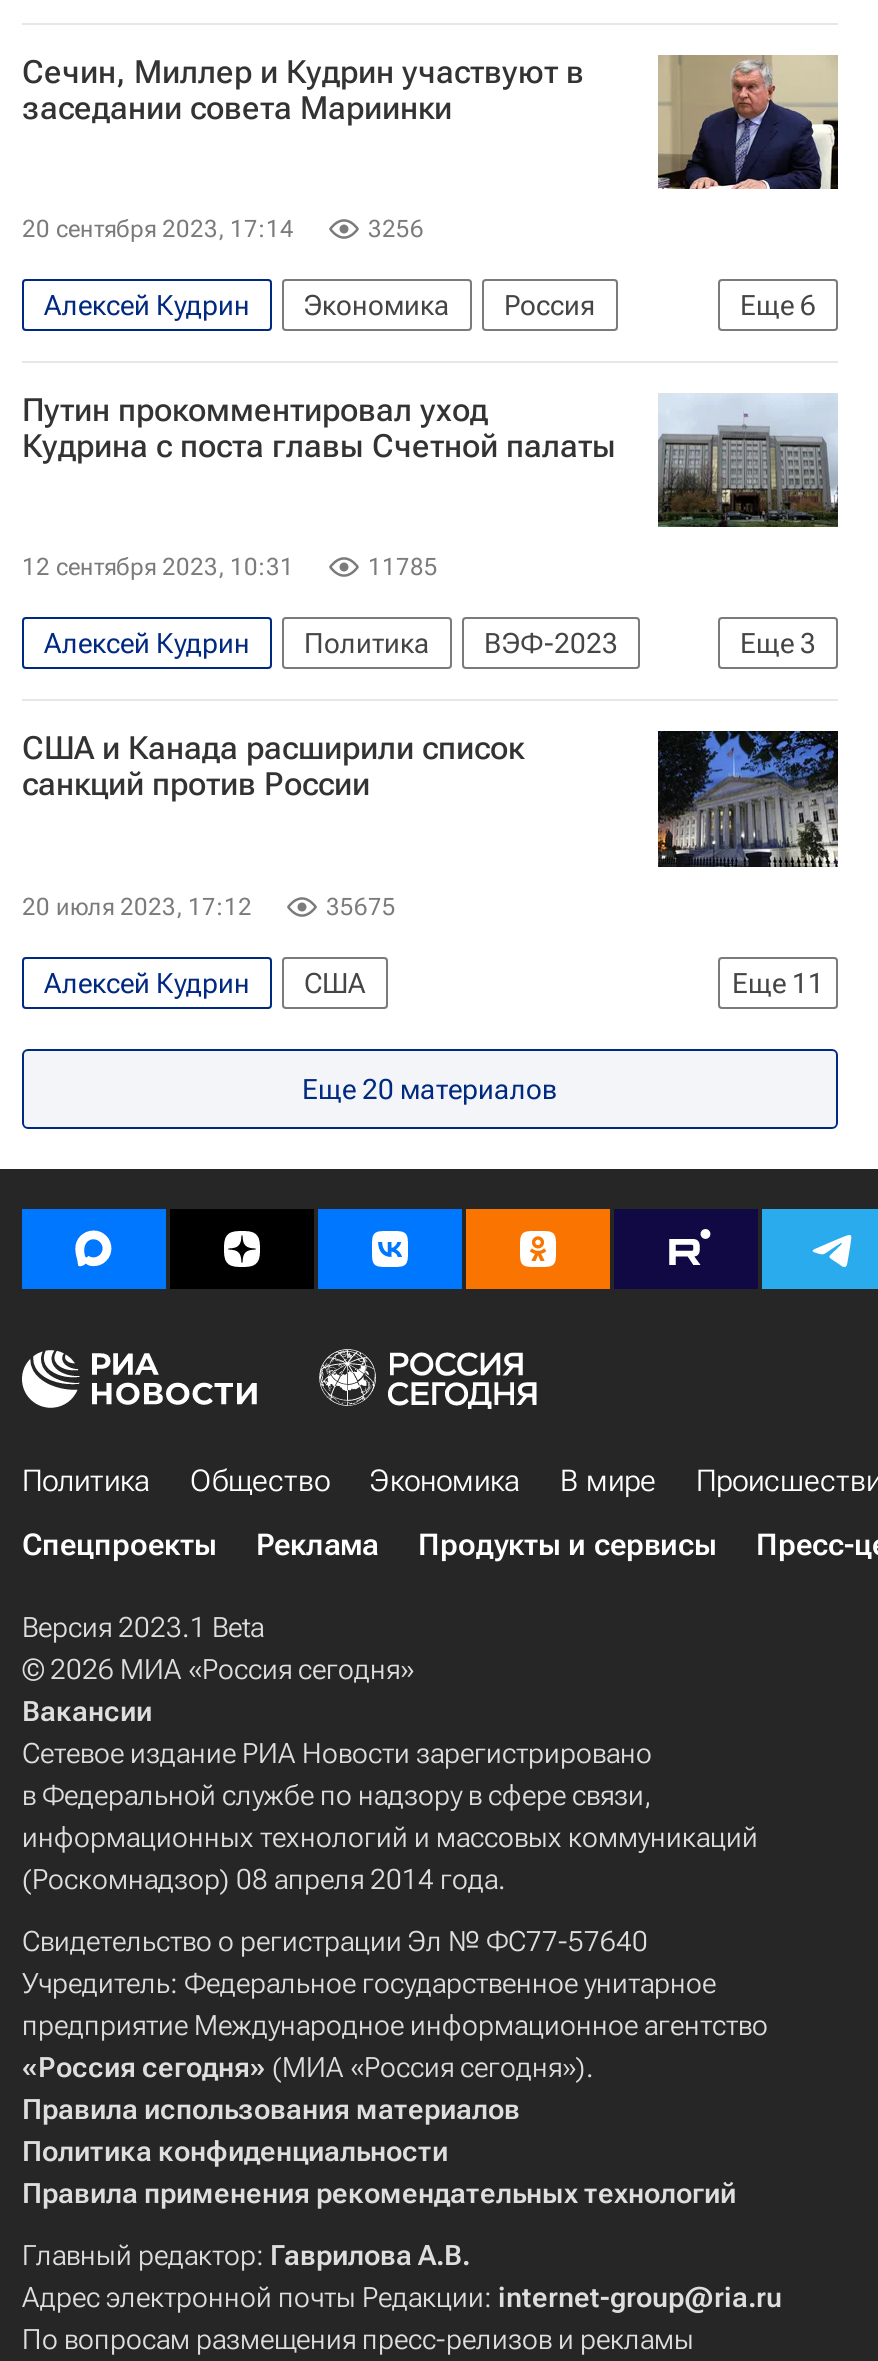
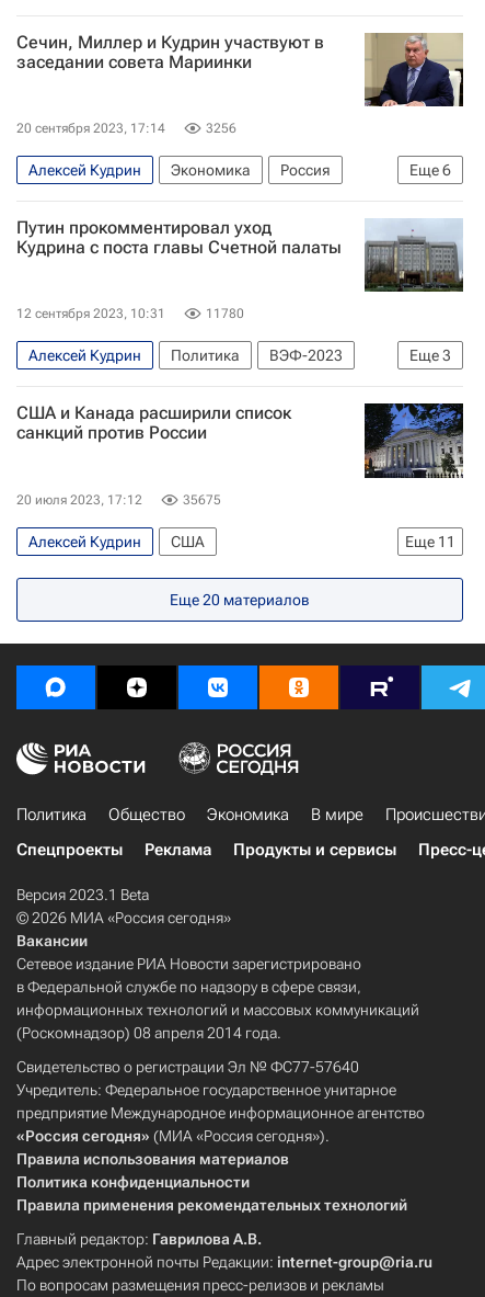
[368,553,438,581] 11785 -> [206,306,244,321] 11780

